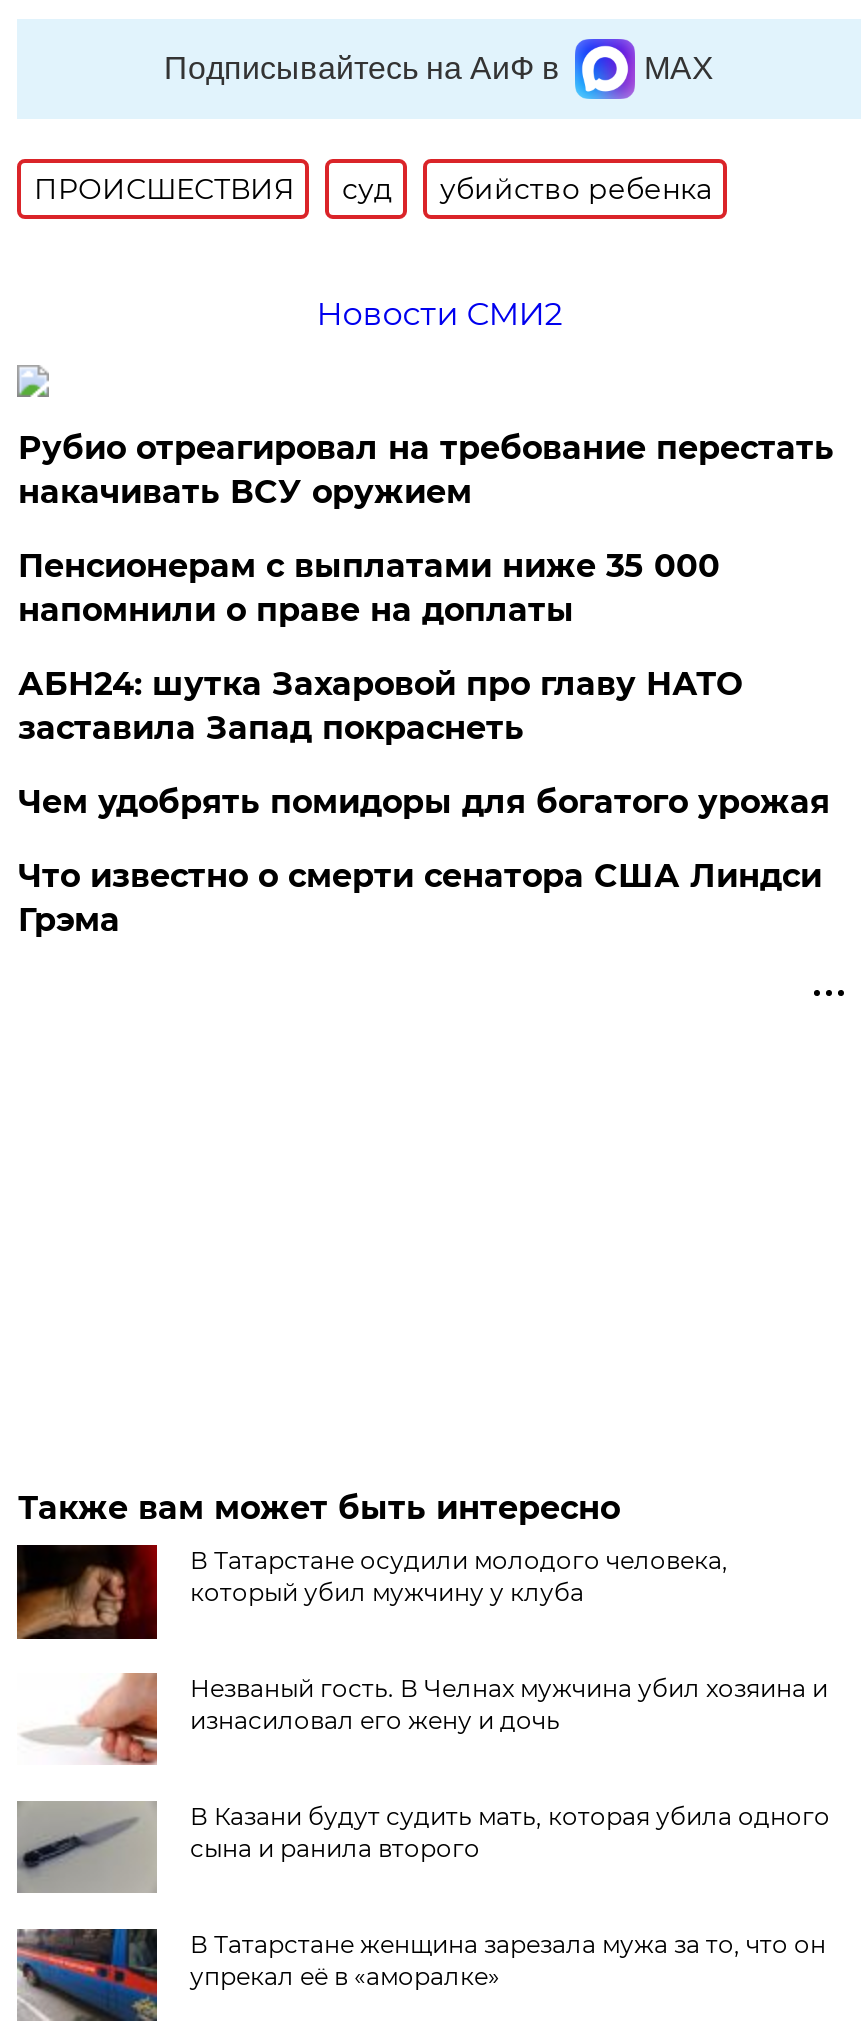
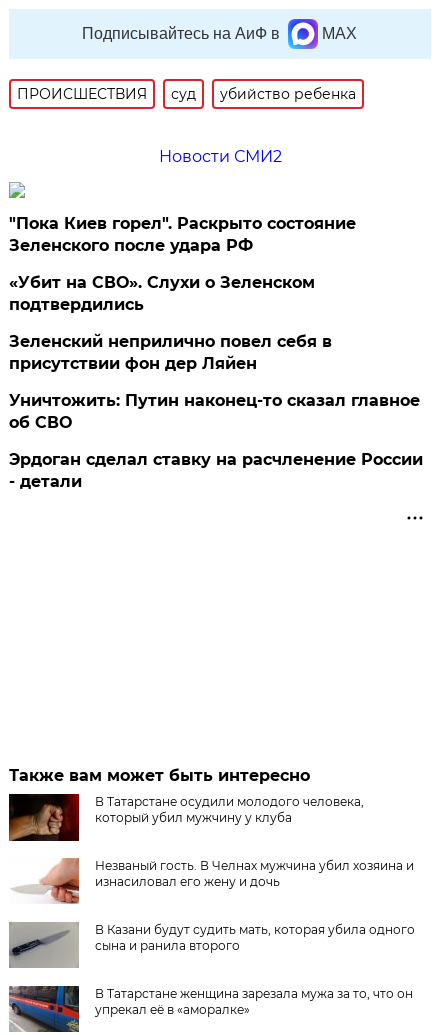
[18,429,834,511] Рубио отреагировал на требование перестать | накачивать ВСУ оружием -> [9,214,356,255] "Пока Киев горел". Раскрыто состояние | Зеленского после удара РФ
[18,547,720,629] Пенсионерам с выплатами ниже 35 000 | напомнили о праве на доплаты -> [9,273,315,314] «Убит на СВО». Слухи о Зеленском | подтвердились
[18,665,742,747] АБН24: шутка Захаровой про главу НАТО | заставила Запад покраснеть -> [9,332,332,373] Зеленский неприлично повел cебя в | присутствии фон дер Ляйен
[18,783,830,821] Чем удобрять помидоры для богатого урожая -> [9,391,420,432] Уничтожить: Путин наконец-то сказал главное | об СВО
[18,857,822,939] Что известно о смерти сенатора США Линдси | Грэма -> [9,450,423,491] Эрдоган сделал ставку на расчленение России | - детали

